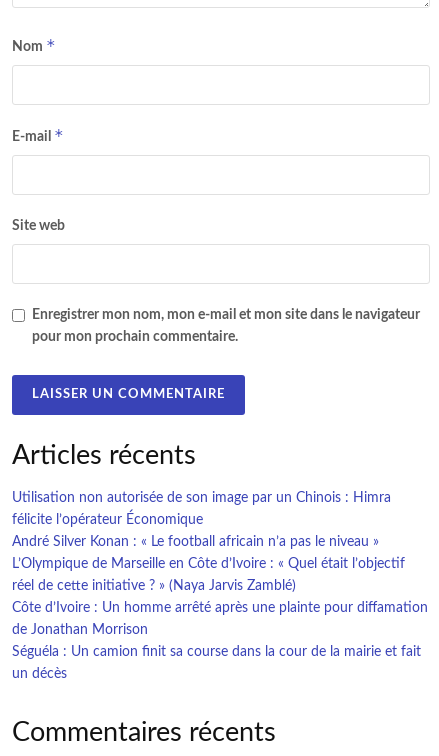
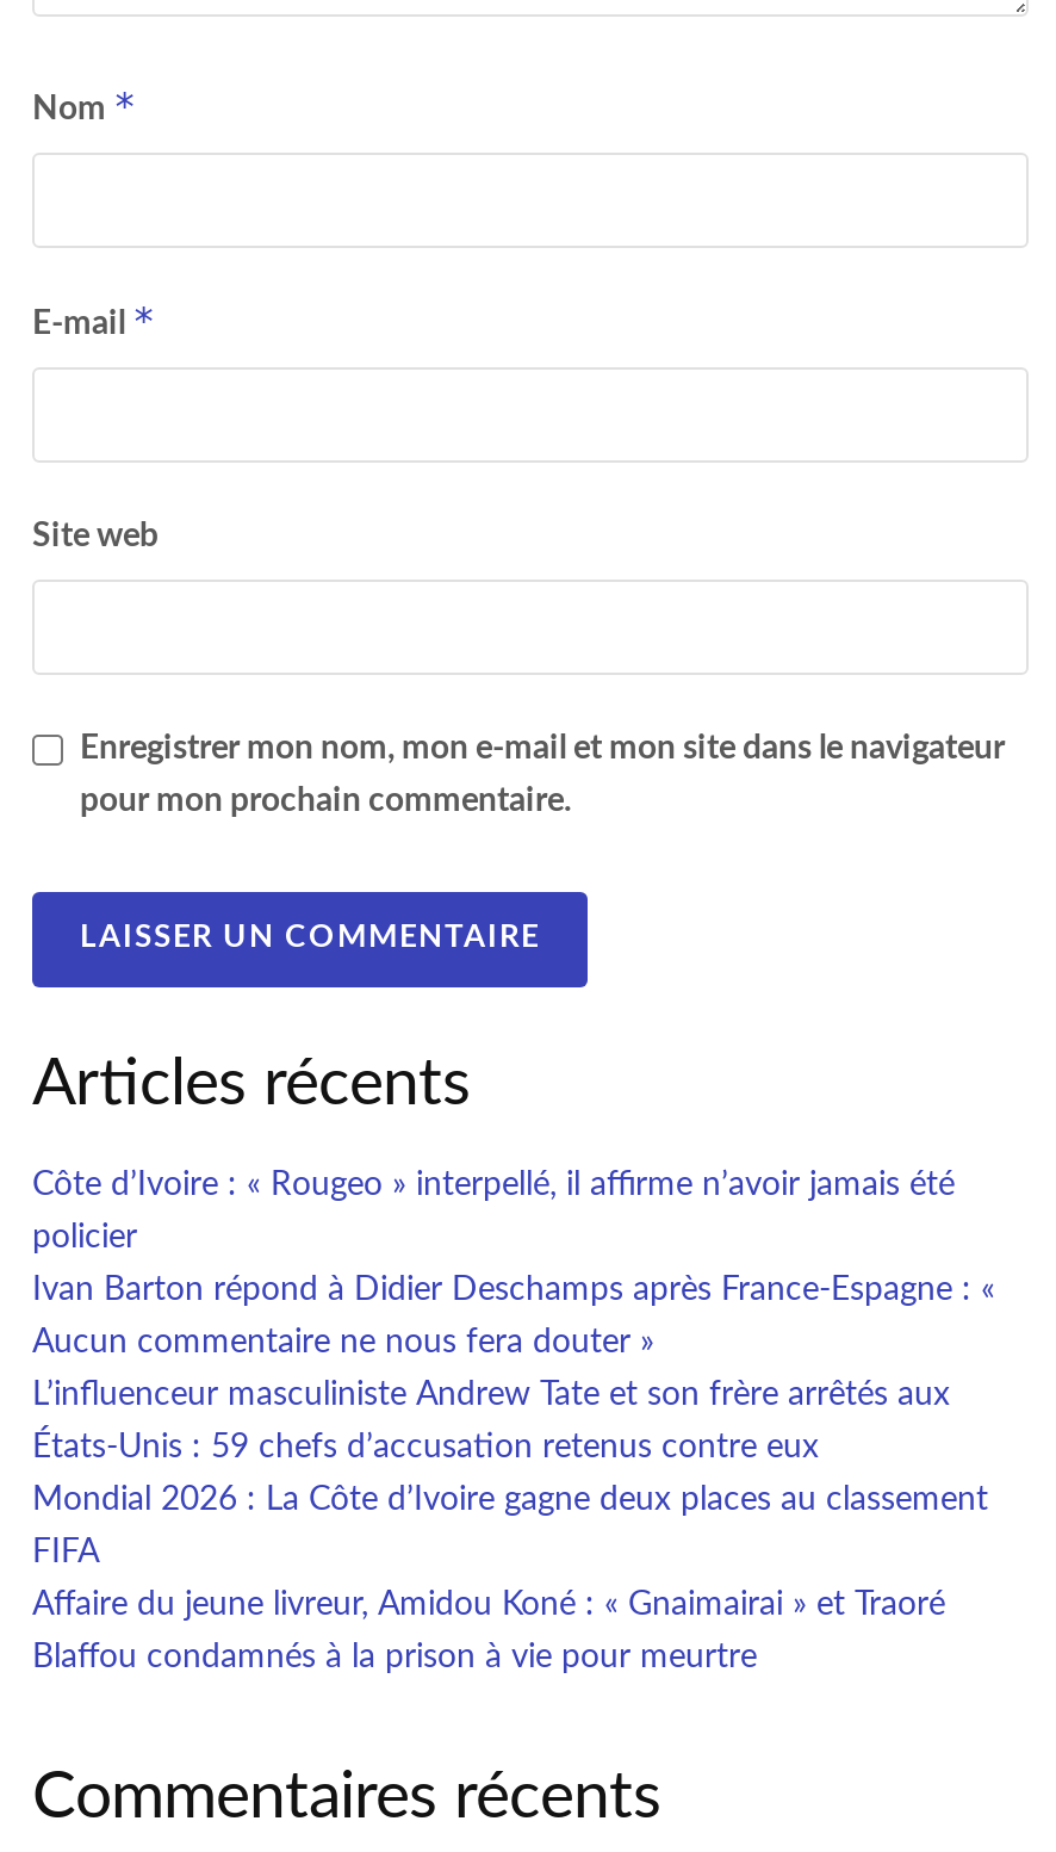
[12,491,428,681] Utilisation non autorisée de son image par un Chinois : Himra | félicite l’opérateur Économique | André Silver Konan : « Le football africain n’a pas le niveau » | L’Olympique de Marseille en Côte d’Ivoire : « Quel était l’objectif | réel de cette initiative ? » (Naya Jarvis Zamblé) | Côte d’Ivoire : Un homme arrêté après une plainte pour diffamation | de Jonathan Morrison | Séguéla : Un camion finit sa course dans la cour de la mairie et fait | un décès -> [32,1169,995,1675] Côte d’Ivoire : « Rougeo » interpellé, il affirme n’avoir jamais été | policier | Ivan Barton répond à Didier Deschamps après France-Espagne : « | Aucun commentaire ne nous fera douter » | L’influenceur masculiniste Andrew Tate et son frère arrêtés aux | États-Unis : 59 chefs d’accusation retenus contre eux | Mondial 2026 : La Côte d’Ivoire gagne deux places au classement | FIFA | Affaire du jeune livreur, Amidou Koné : « Gnaimairai » et Traoré | Blaffou condamnés à la prison à vie pour meurtre

